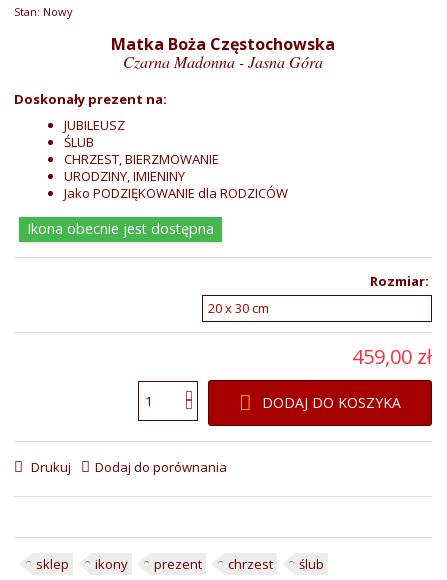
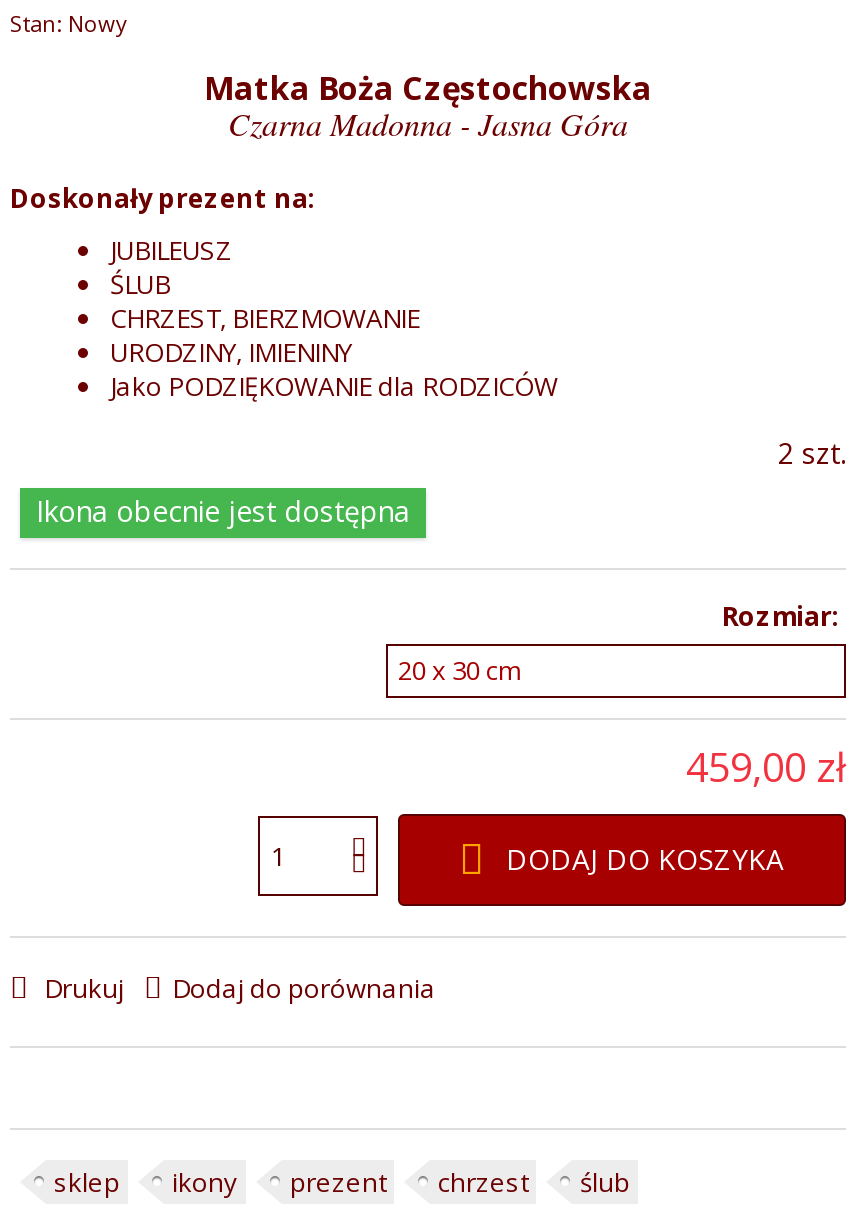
none -> [778,434,846,472] 2 szt.

